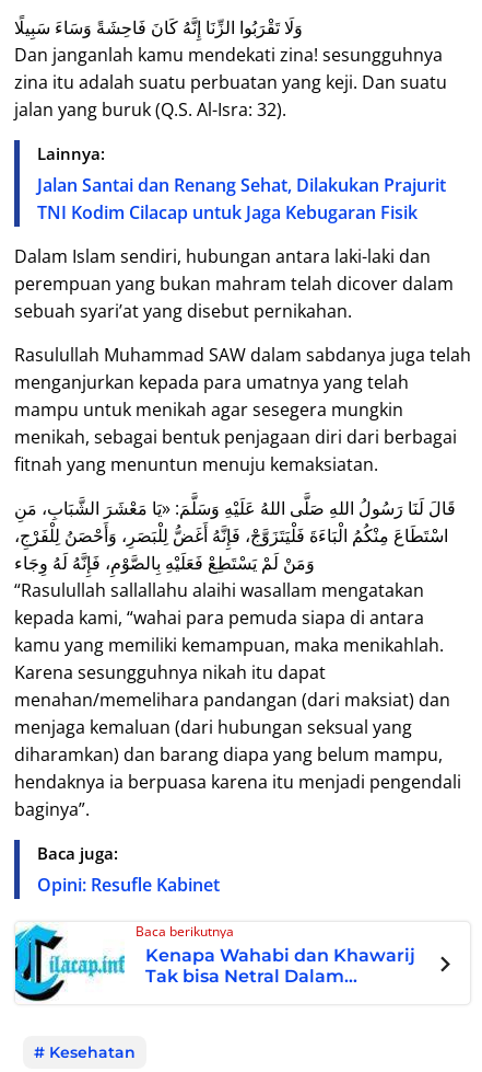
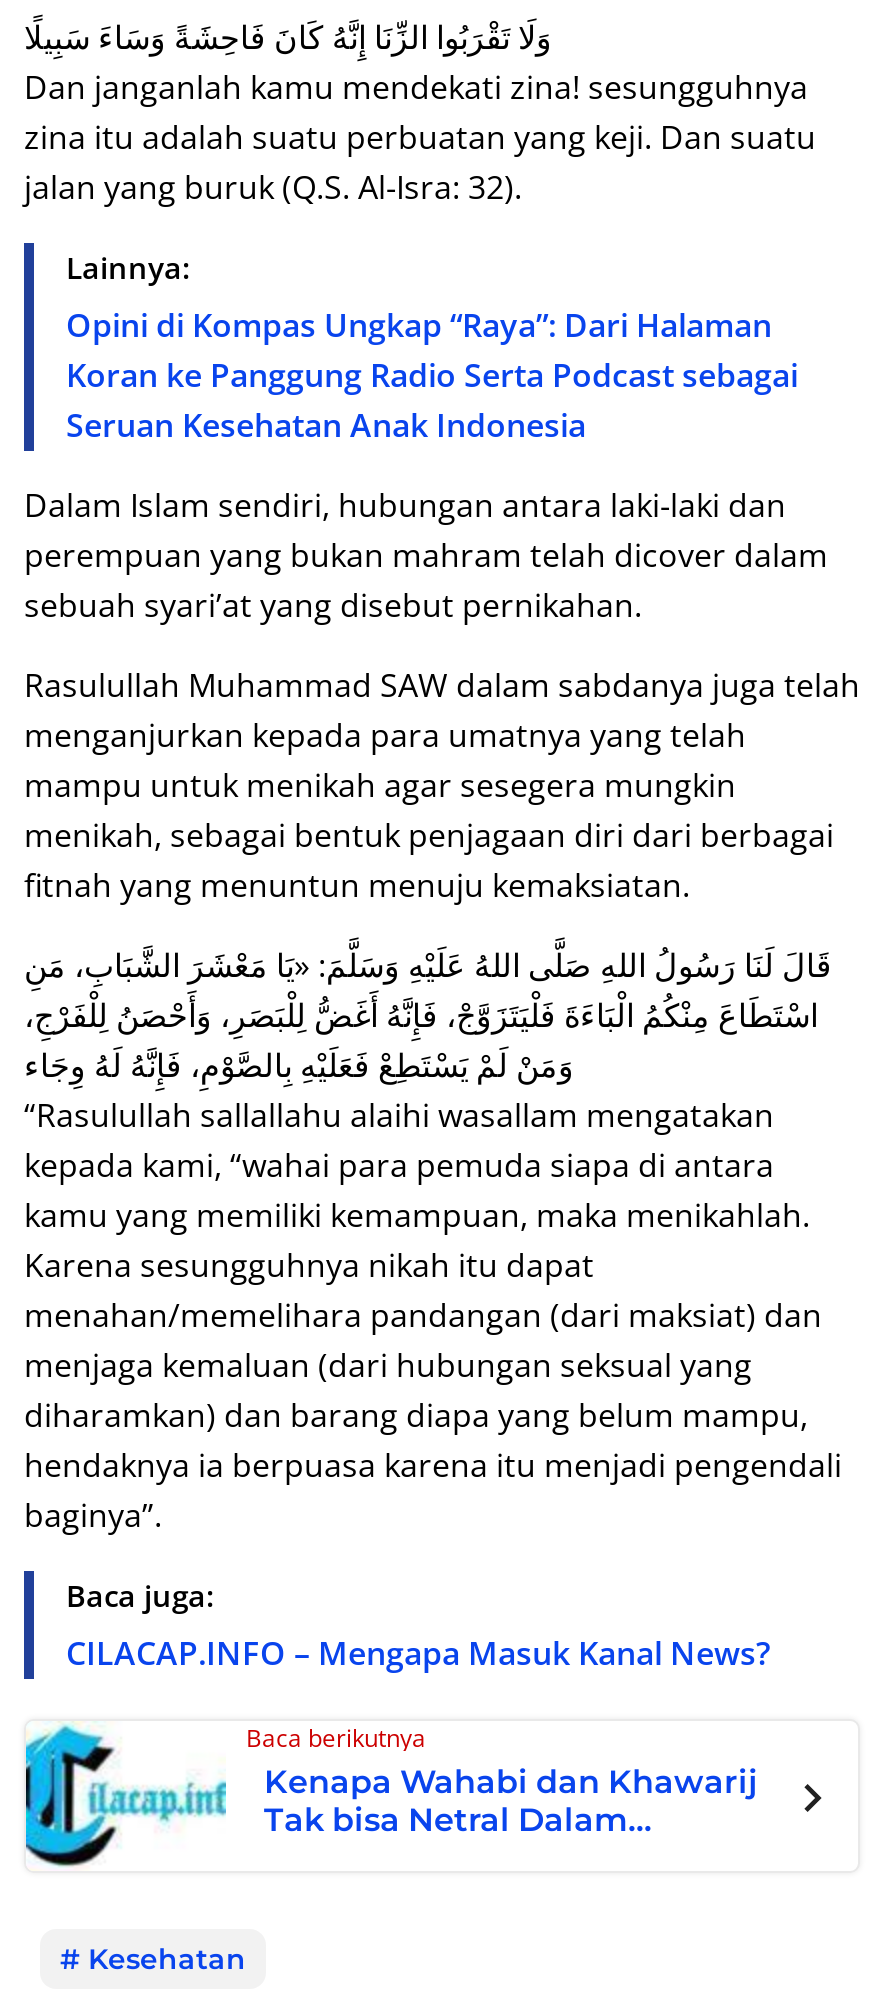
[37,173,446,224] Jalan Santai dan Renang Sehat, Dilakukan Prajurit | TNI Kodim Cilacap untuk Jaga Kebugaran Fisik -> [66,303,798,447] Opini di Kompas Ungkap “Raya”: Dari Halaman | Koran ke Panggung Radio Serta Podcast sebagai | Seruan Kesehatan Anak Indonesia
[37,872,220,897] Opini: Resufle Kabinet -> [66,1631,770,1675] CILACAP.INFO – Mengapa Masuk Kanal News?

